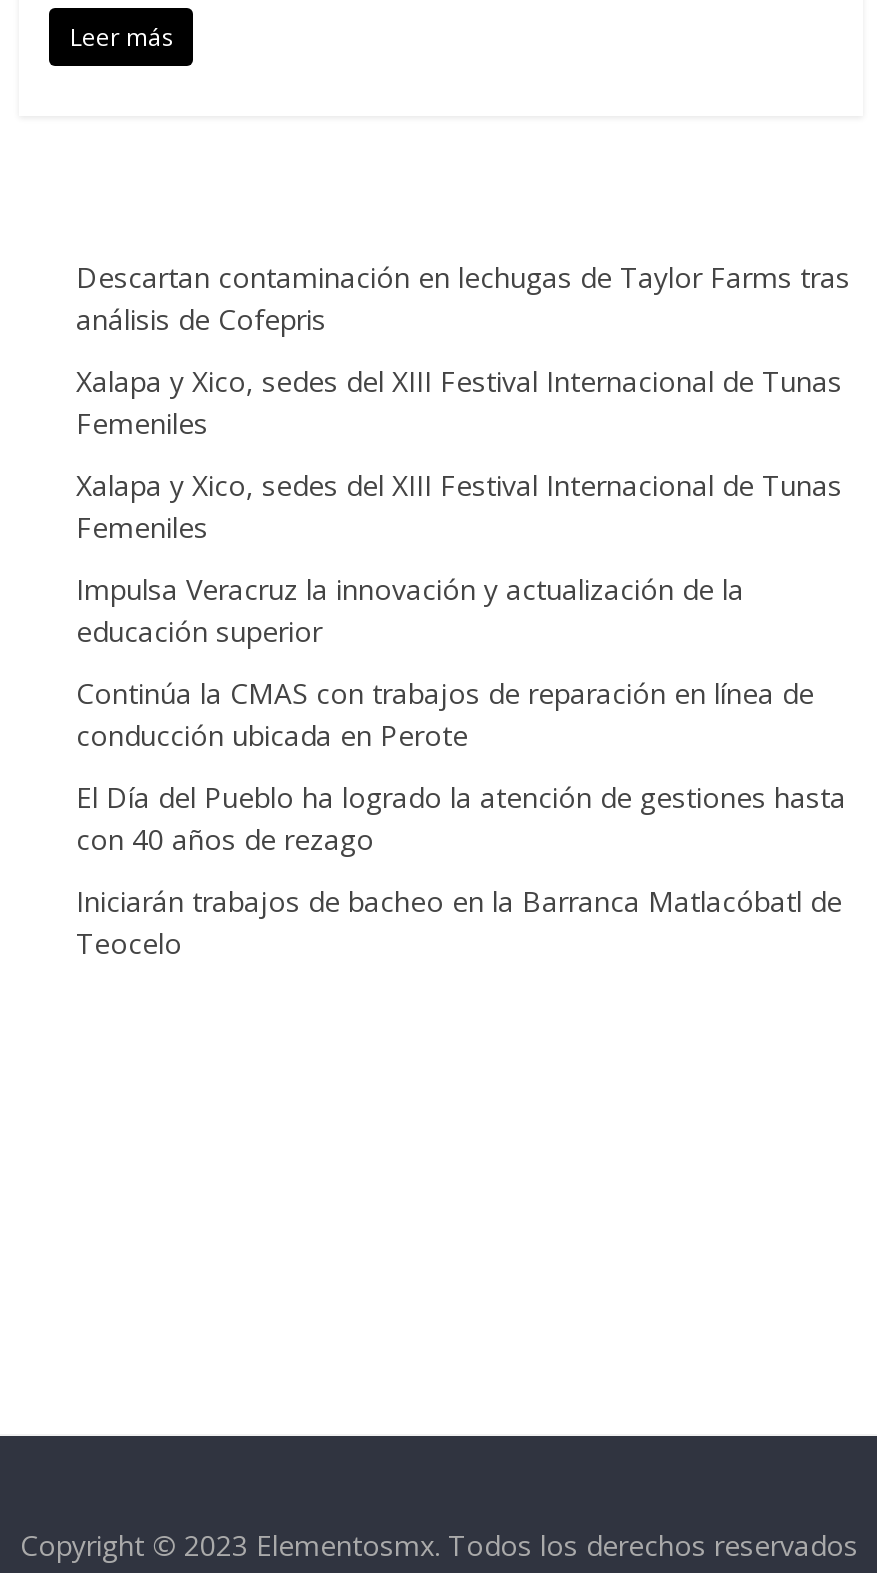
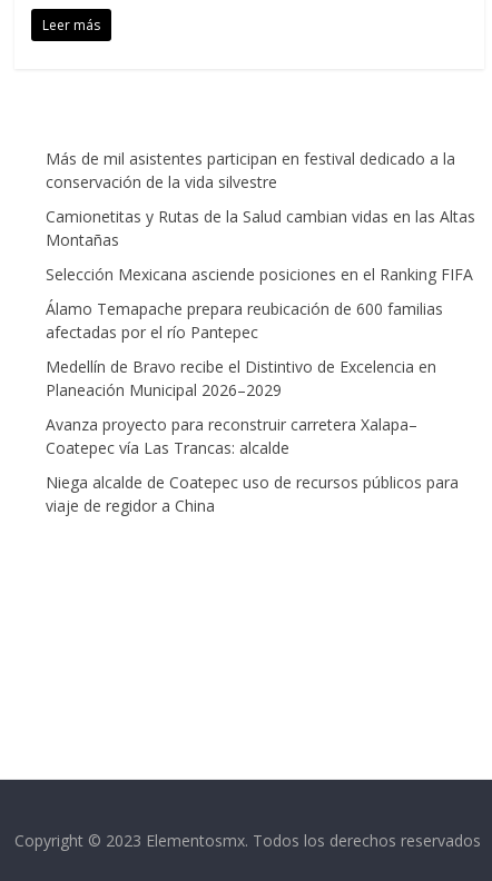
[76,258,850,338] Descartan contaminación en lechugas de Taylor Farms tras | análisis de Cofepris -> [46,148,456,193] Más de mil asistentes participan en festival dedicado a la | conservación de la vida silvestre
[76,362,842,442] Xalapa y Xico, sedes del XIII Festival Internacional de Tunas | Femeniles -> [46,206,476,251] Camionetitas y Rutas de la Salud cambian vidas en las Altas | Montañas
[76,466,842,546] Xalapa y Xico, sedes del XIII Festival Internacional de Tunas | Femeniles -> [46,264,474,285] Selección Mexicana asciende posiciones en el Ranking FIFA
[76,570,744,650] Impulsa Veracruz la innovación y actualización de la | educación superior -> [46,298,443,343] Álamo Temapache prepara reubicación de 600 familias | afectadas por el río Pantepec
[76,674,814,754] Continúa la CMAS con trabajos de reparación en línea de | conducción ubicada en Perote -> [46,356,437,401] Medellín de Bravo recibe el Distintivo de Excelencia en | Planeación Municipal 2026–2029
[76,778,846,858] El Día del Pueblo ha logrado la atención de gestiones hasta | con 40 años de rezago -> [46,414,418,459] Avanza proyecto para reconstruir carretera Xalapa– | Coatepec vía Las Trancas: alcalde
[76,882,842,962] Iniciarán trabajos de bacheo en la Barranca Matlacóbatl de | Teocelo -> [46,472,459,516] Niega alcalde de Coatepec uso de recursos públicos para | viaje de regidor a China

